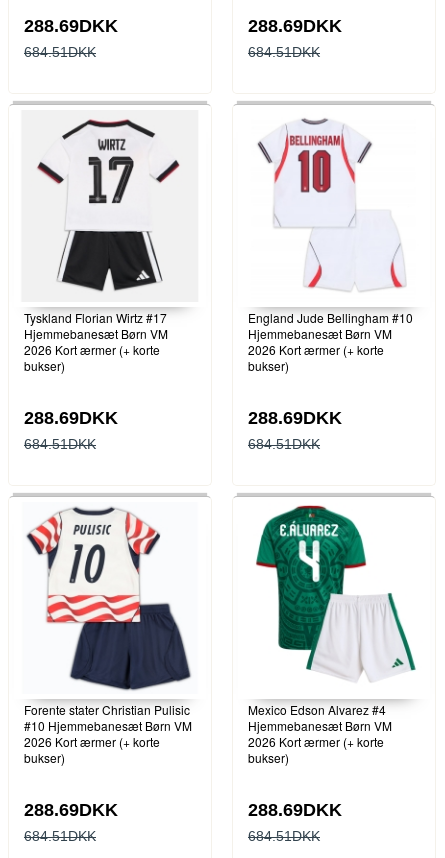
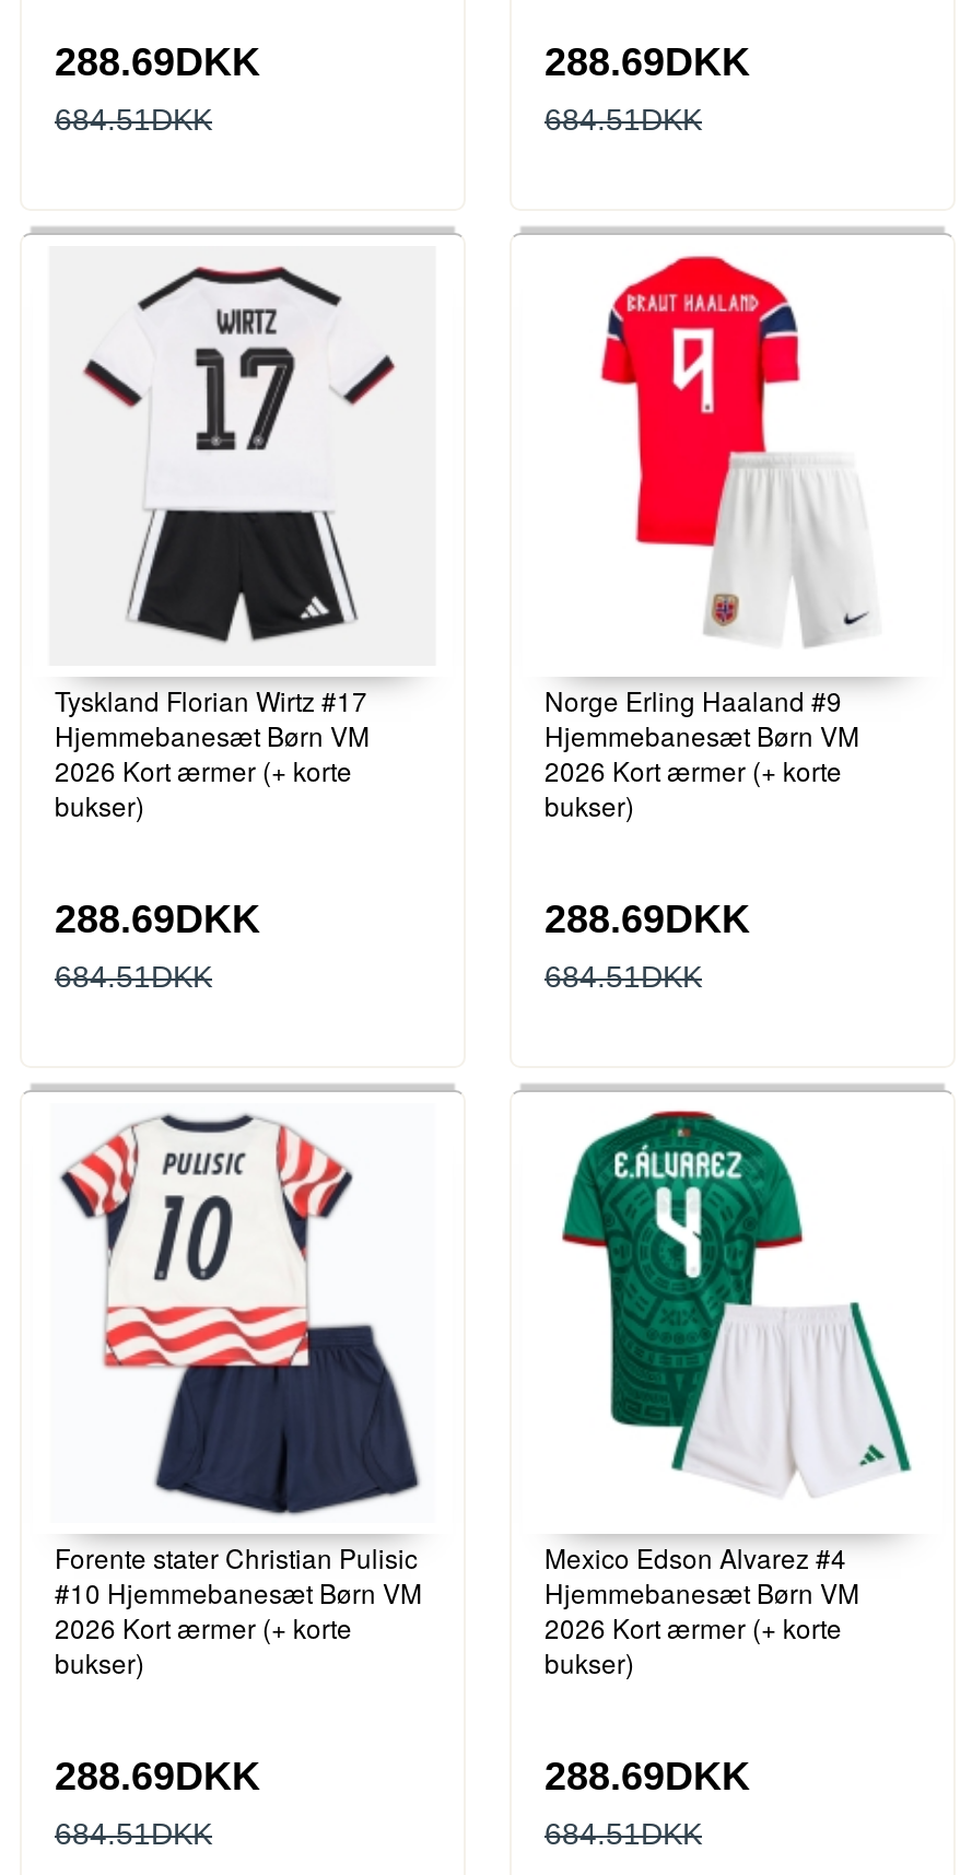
[248,115,413,326] [image] | England Jude Bellingham #10 -> [544,255,883,719] [image] | Norge Erling Haaland #9

